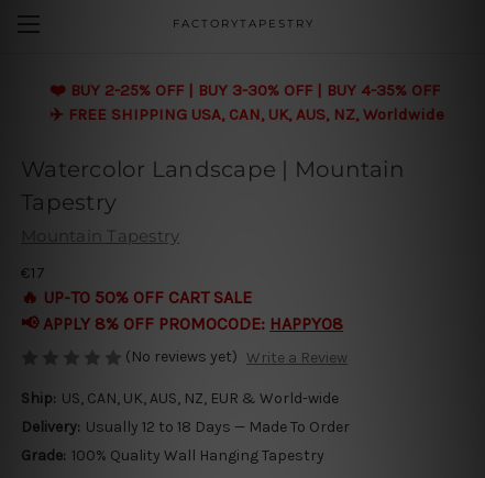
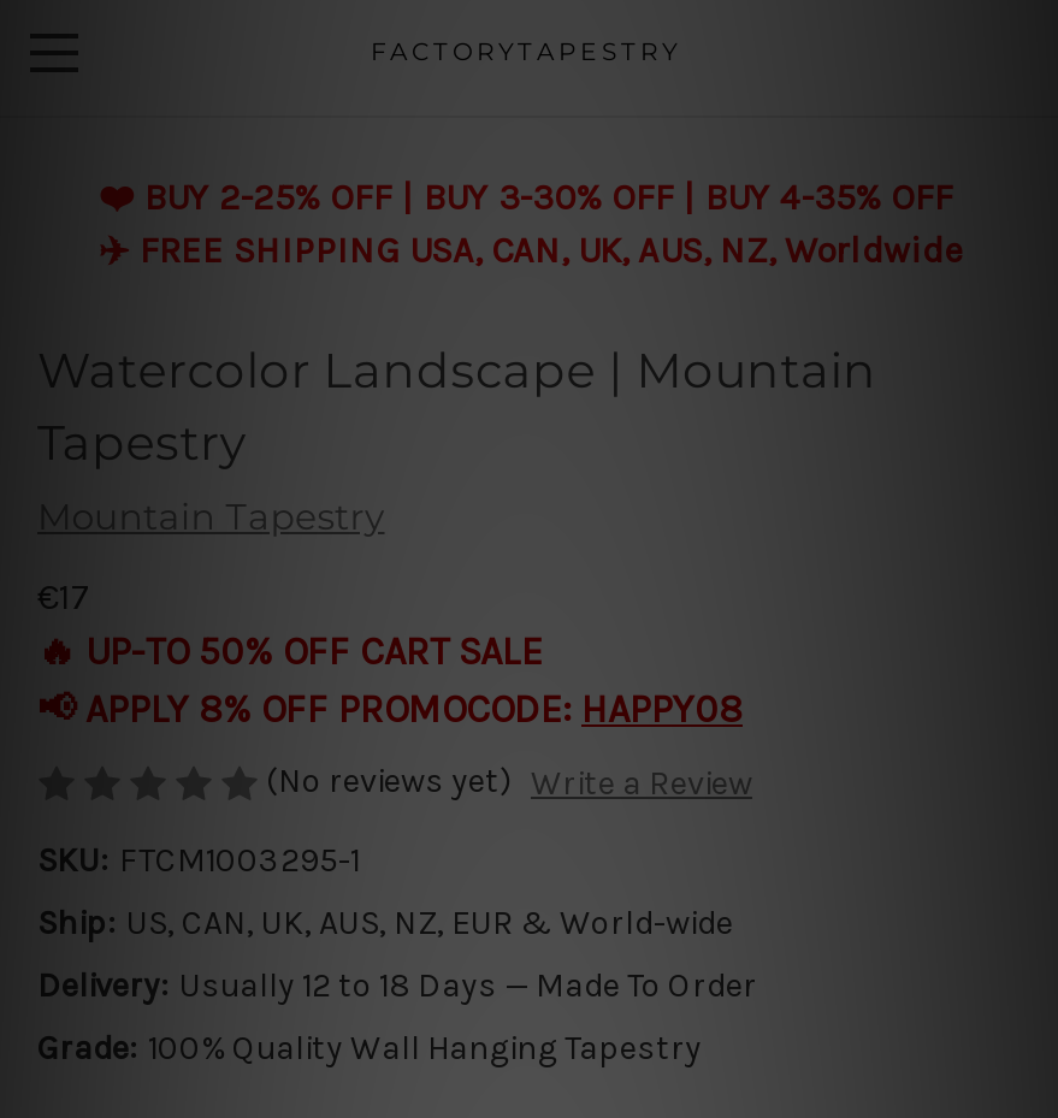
none -> [37,840,360,881] SKU: FTCM1003295-1

